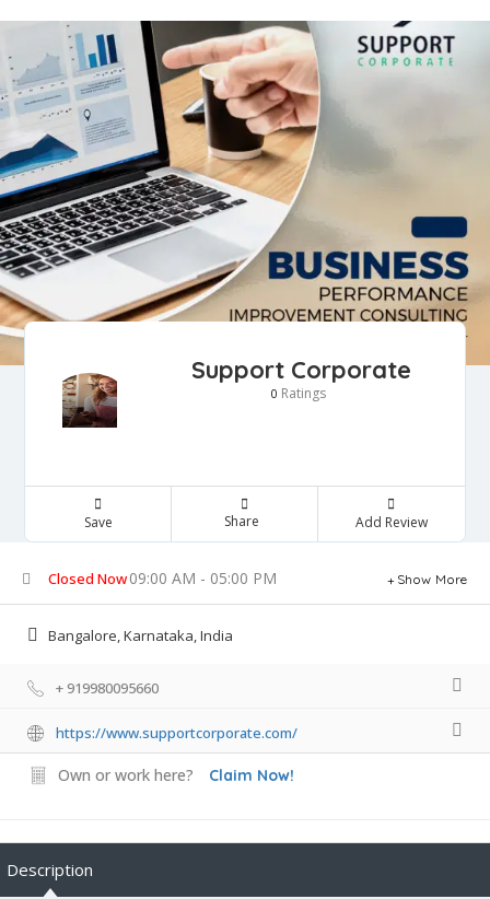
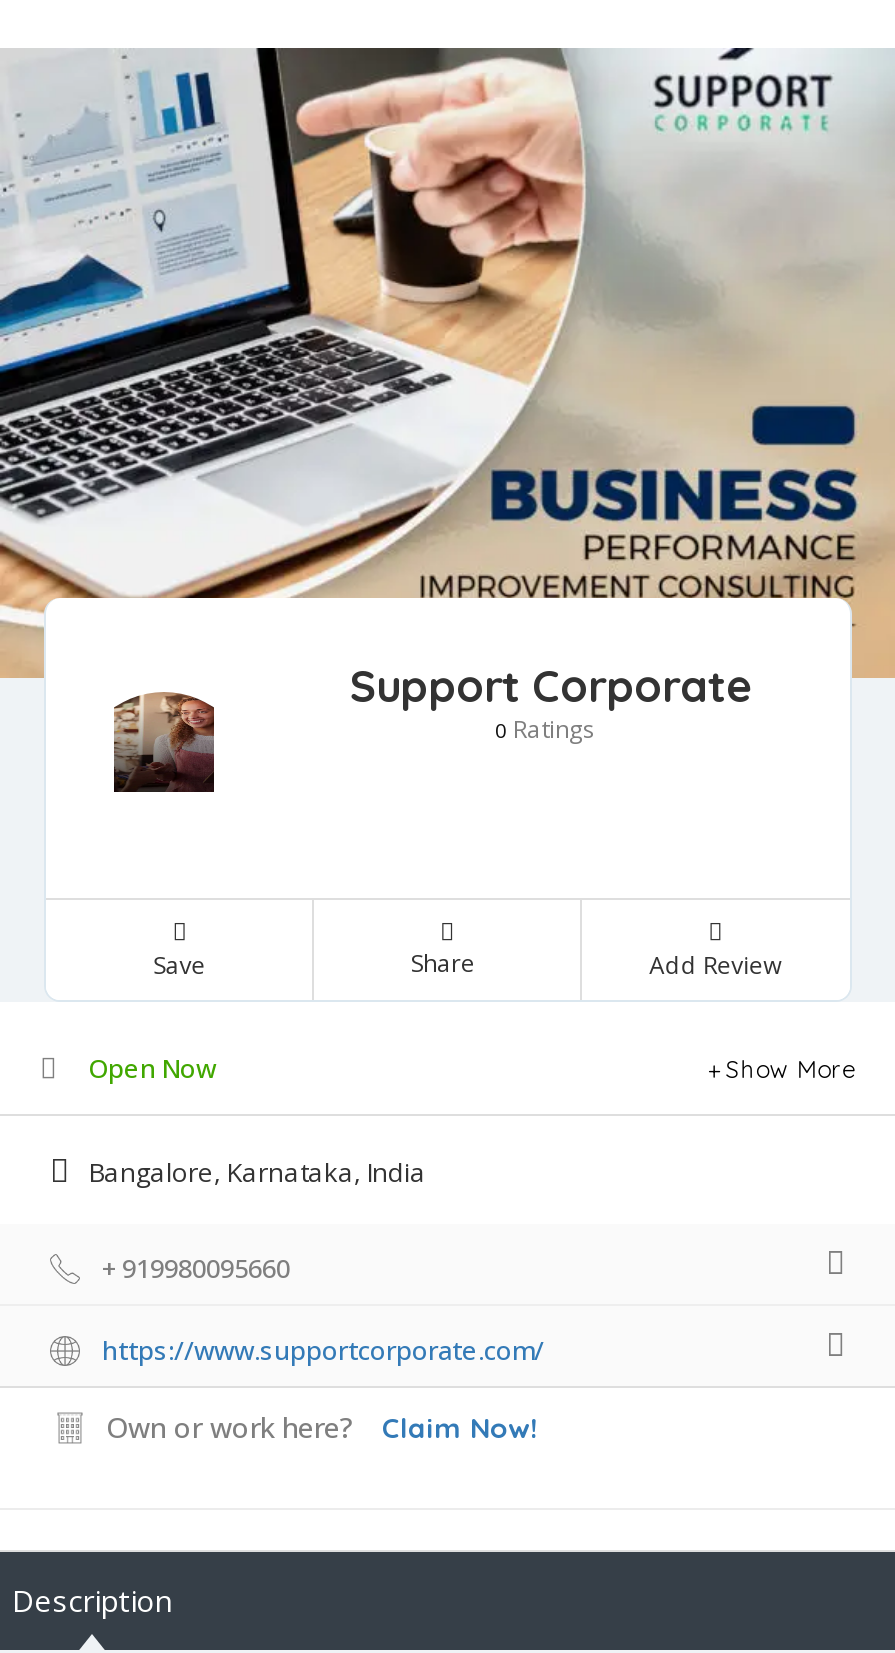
[48,568,277,589] Closed Now 09:00 AM - 05:00 PM -> [88,1050,216,1086] Open Now

